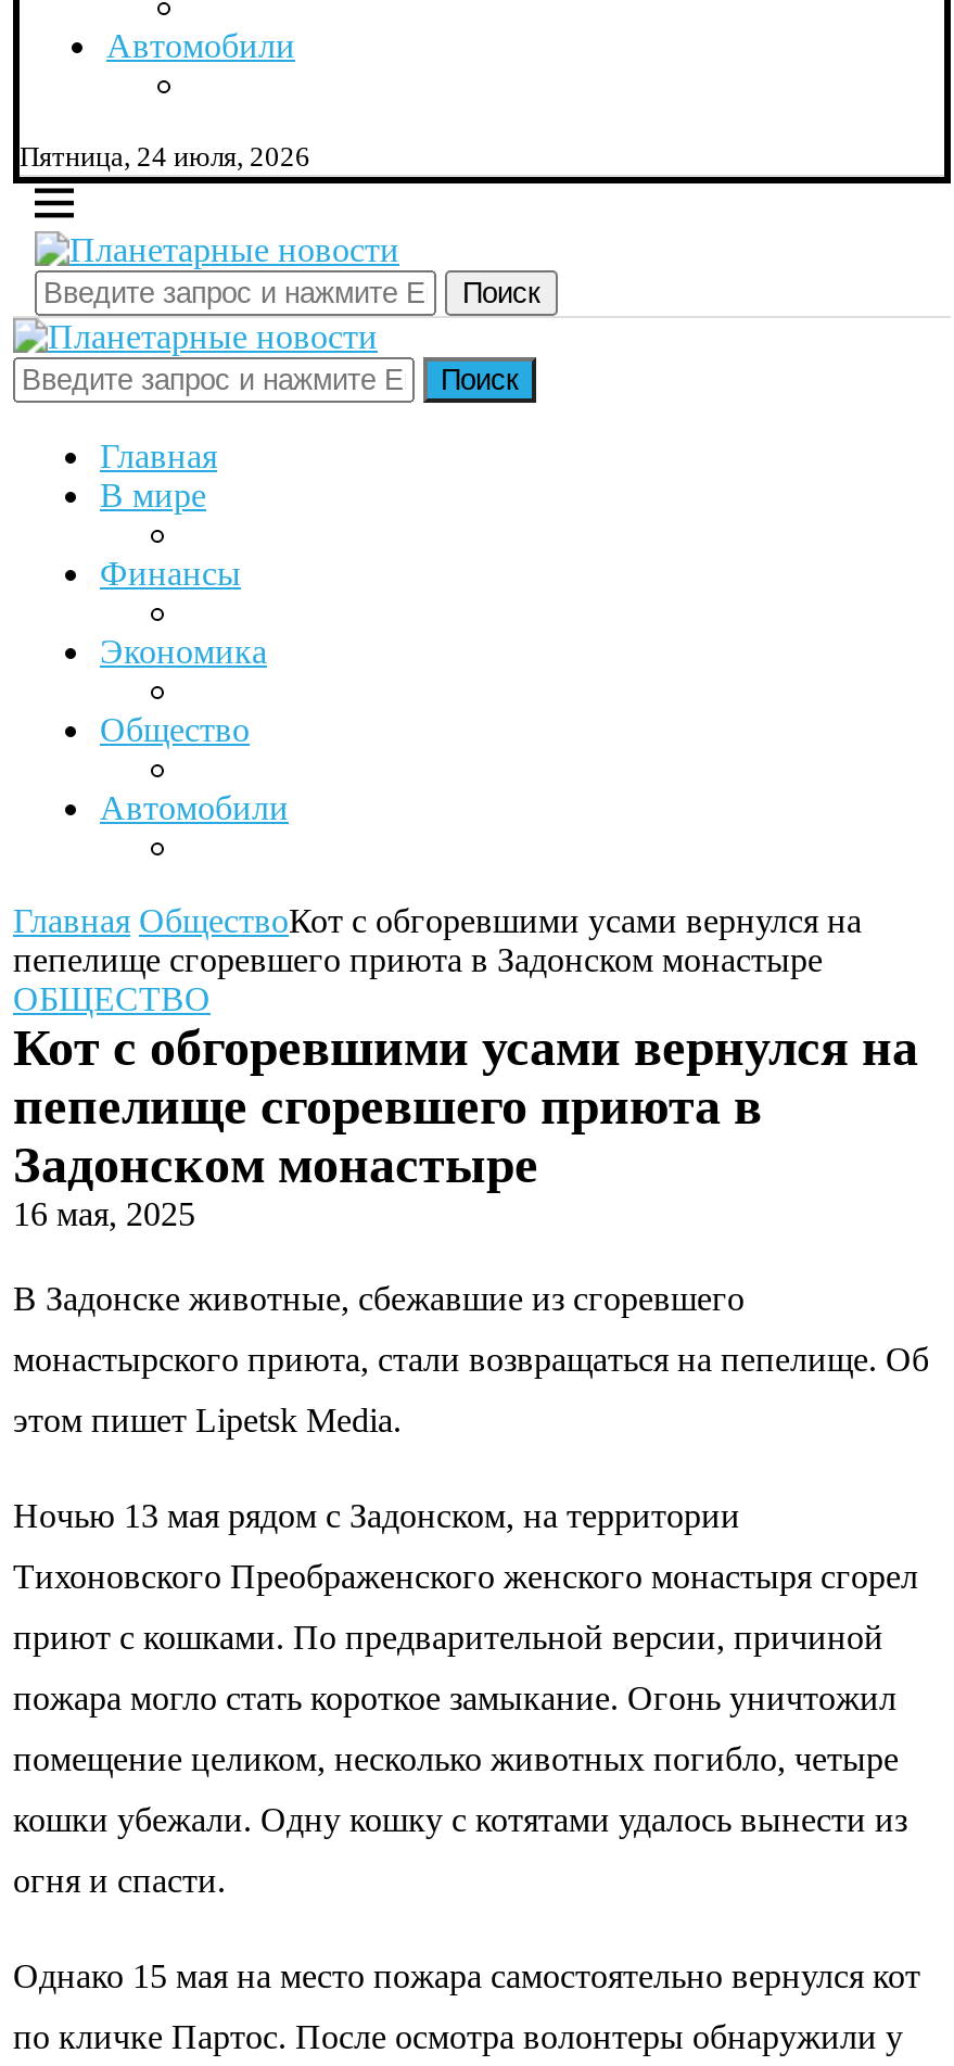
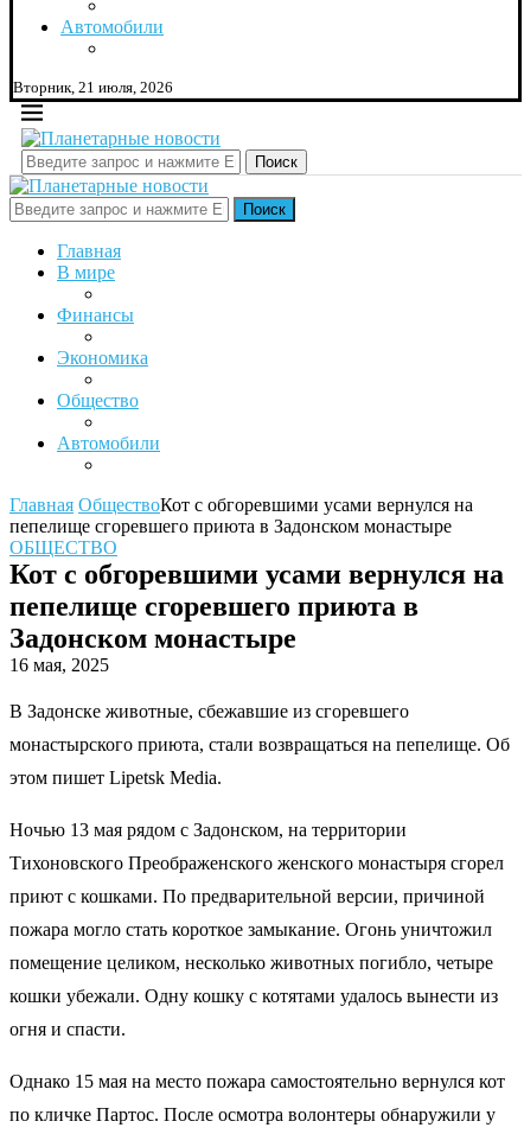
[20,140,310,173] Пятница, 24 июля, 2026 -> [13,78,173,96] Вторник, 21 июля, 2026

